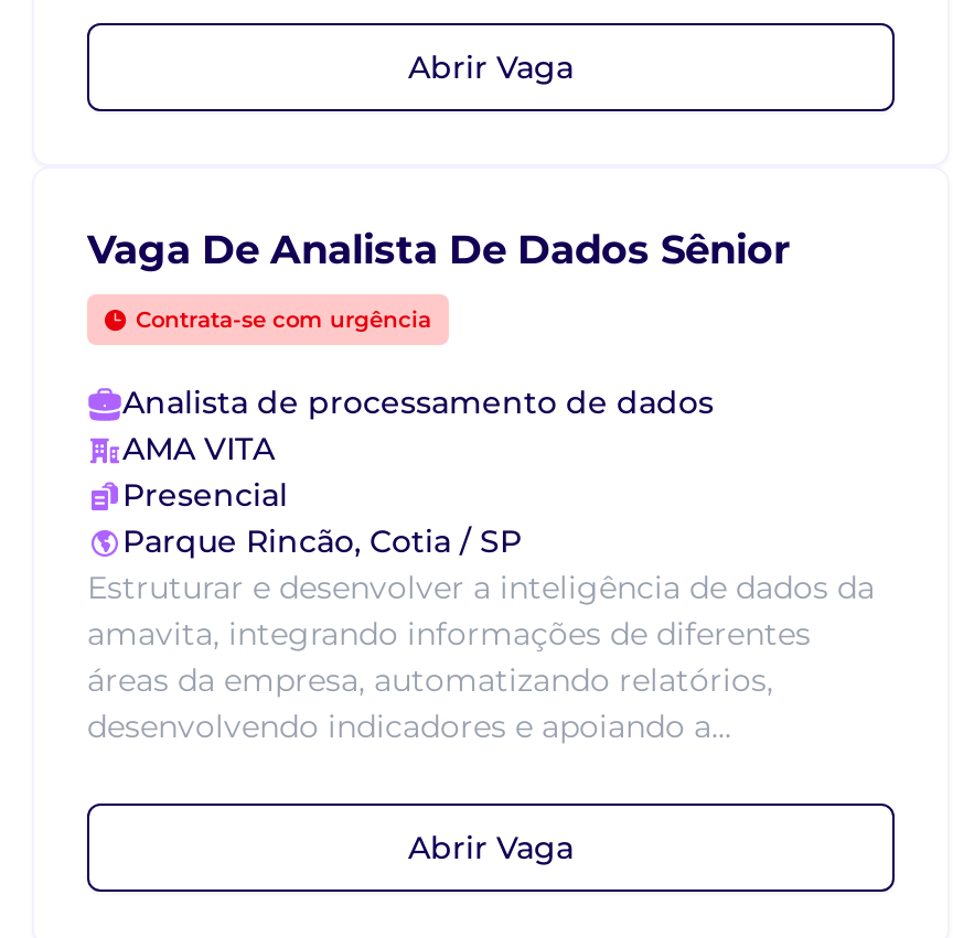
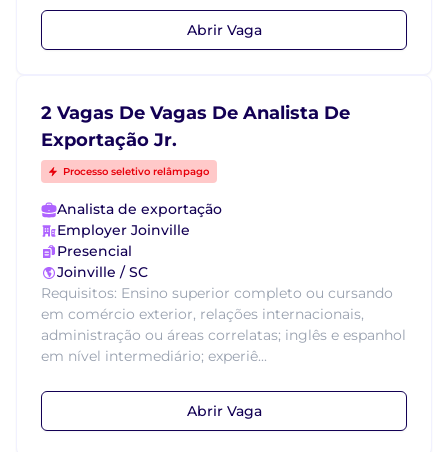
[87,226,791,274] Vaga De Analista De Dados Sênior -> [41,102,350,151] 2 Vagas De Vagas De Analista De | Exportação Jr.
[136,305,431,334] Contrata-se com urgência -> [63,165,209,178] Processo seletivo relâmpago
[122,382,714,468] Analista de processamento de dados | AMA VITA -> [57,200,222,239] Analista de exportação | Employer Joinville
[87,521,875,746] Parque Rincão, Cotia / SP | Estruturar e desenvolver a inteligência de dados da | amavita, integrando informações de diferentes | áreas da empresa, automatizando relatórios, | desenvolvendo indicadores e apoiando a... -> [41,263,406,365] Joinville / SC | Requisitos: Ensino superior completo ou cursando | em comércio exterior, relações internacionais, | administração ou áreas correlatas; inglês e espanhol | em nível intermediário; experiê...

